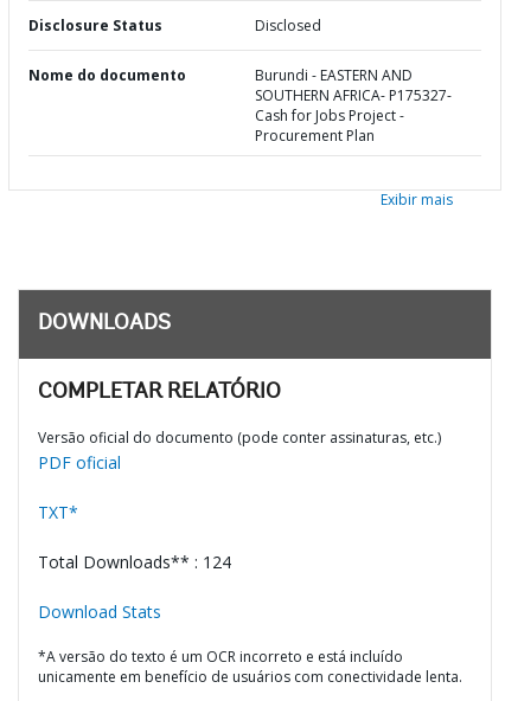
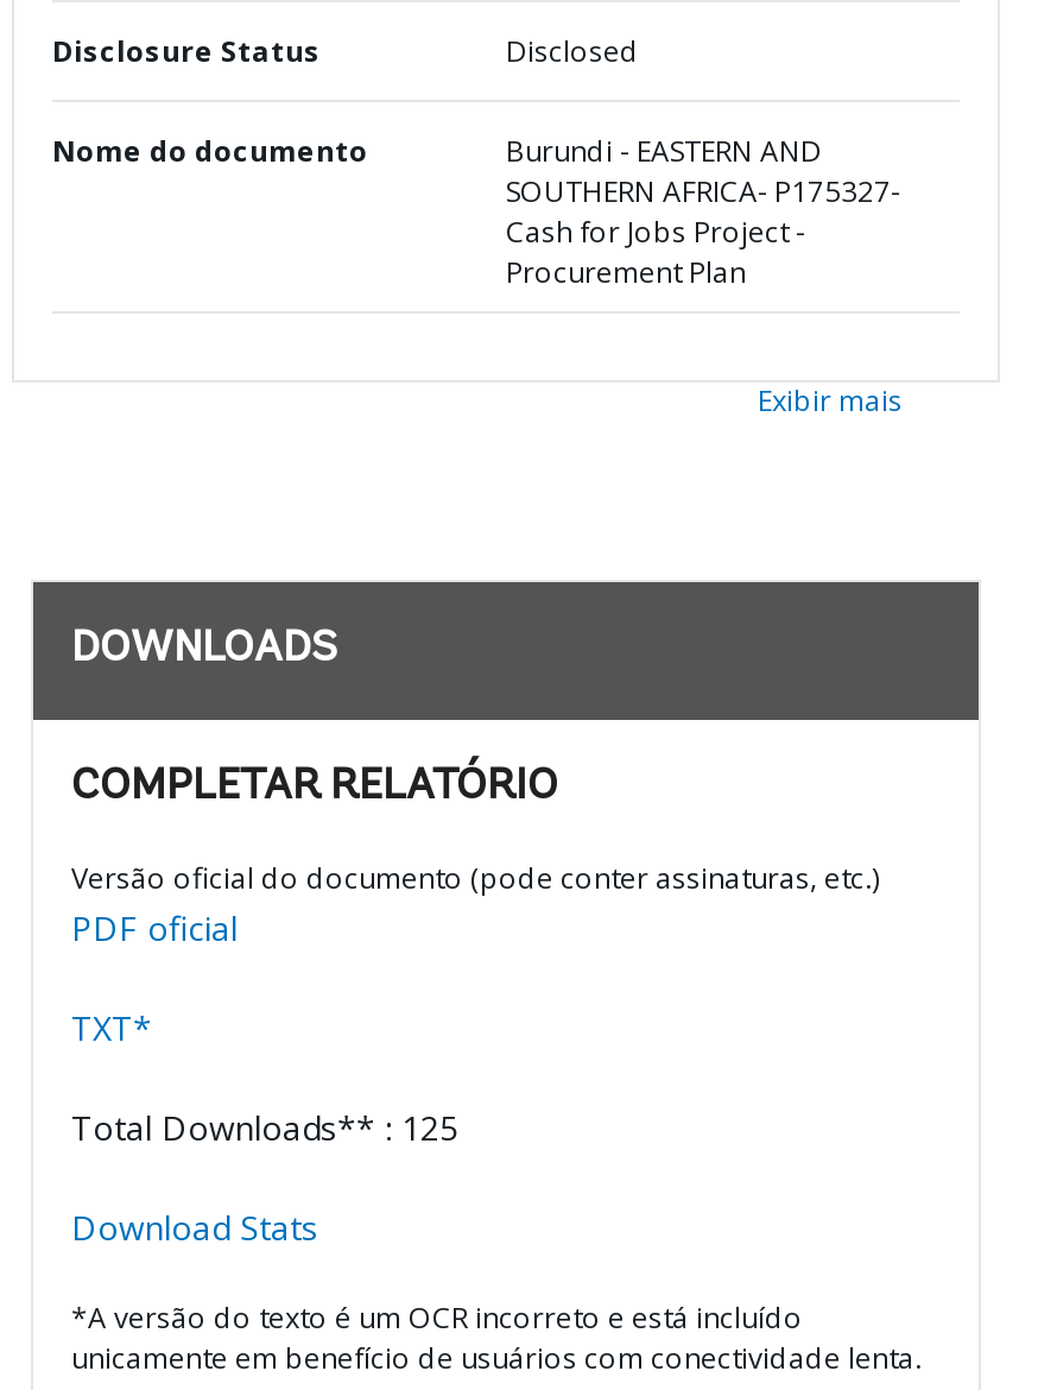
[38,551,231,573] Total Downloads** : 124 -> [71,1105,458,1150] Total Downloads** : 125

